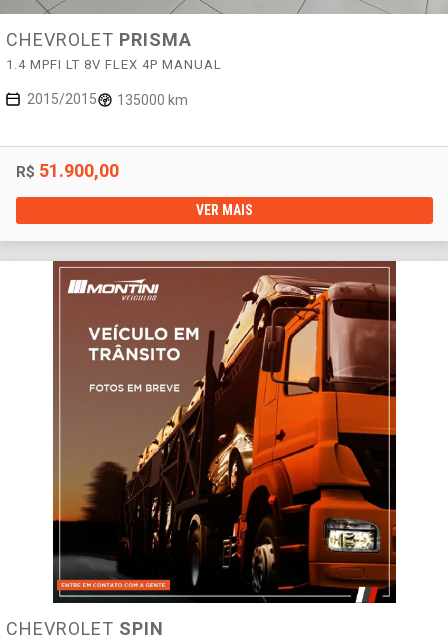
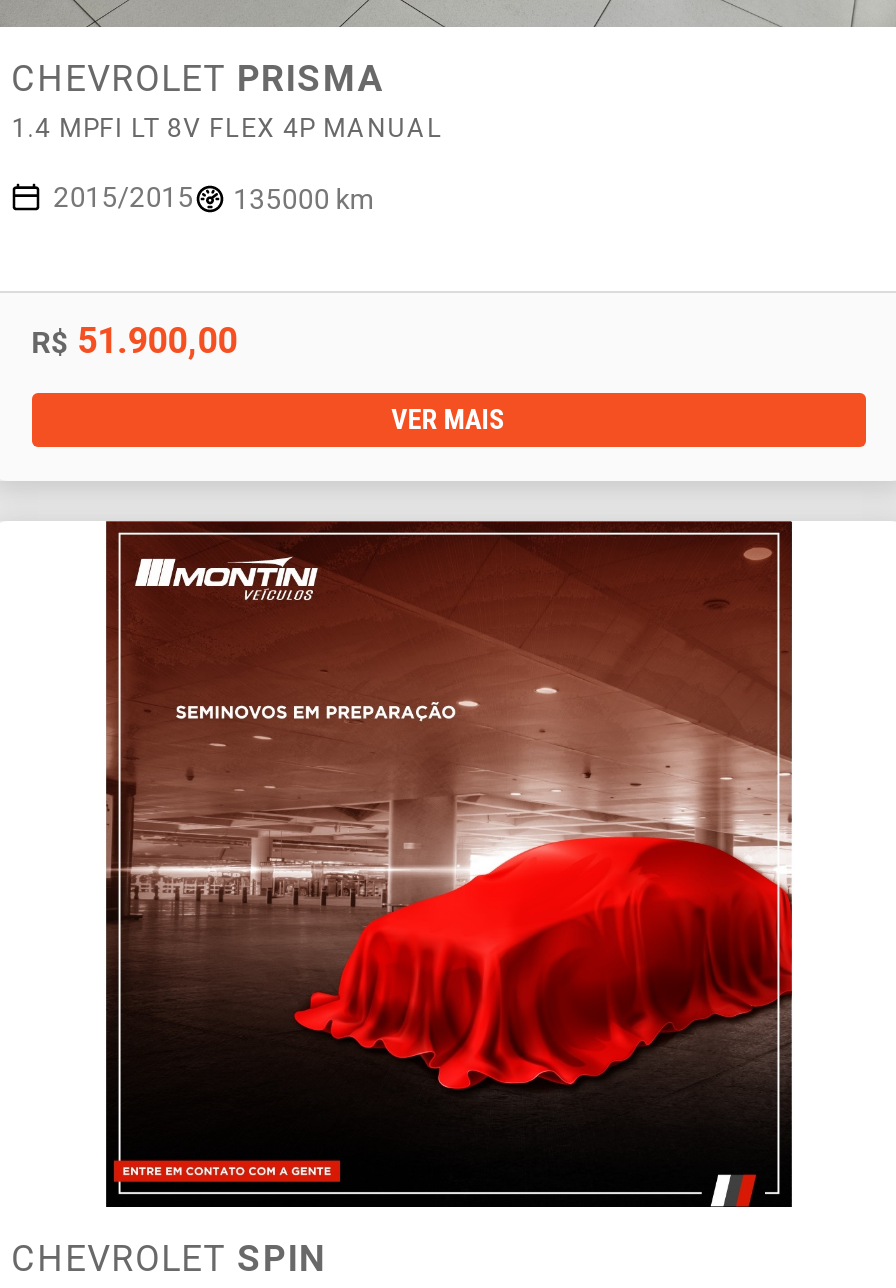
[52,262,397,592] [image] -> [104,522,794,1188] [image]

